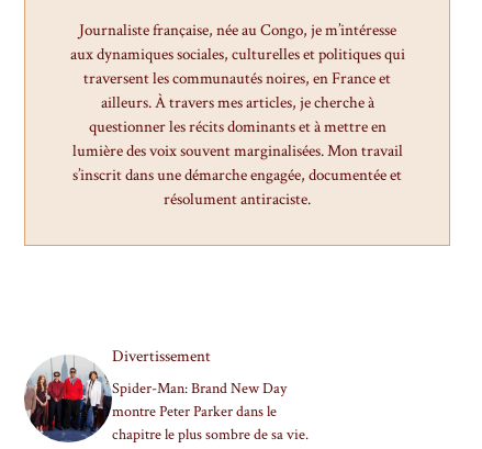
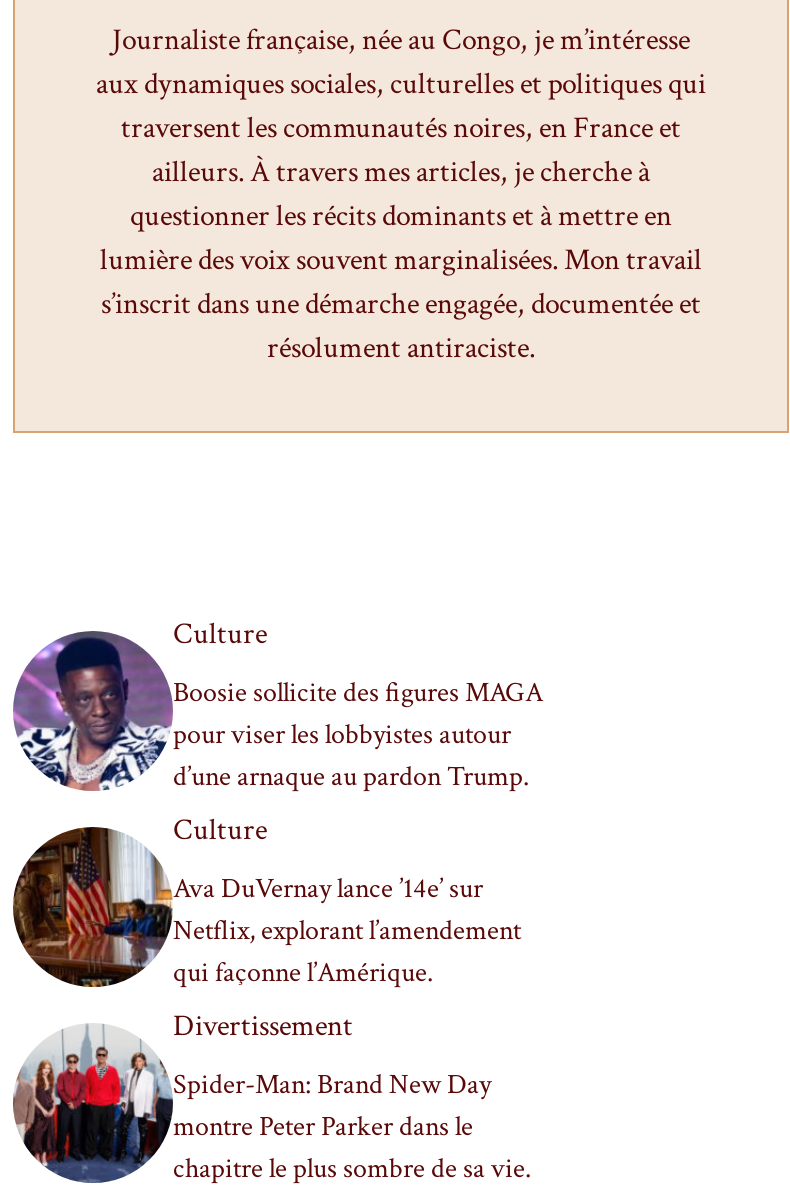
none -> [11,825,145,989] [image]
none -> [13,614,543,990] [image] | Culture | Boosie sollicite des figures MAGA | pour viser les lobbyistes autour | d’une arnaque au pardon Trump. | Culture | Ava DuVernay lance ’14e’ sur | Netflix, explorant l’amendement | qui façonne l’Amérique.

